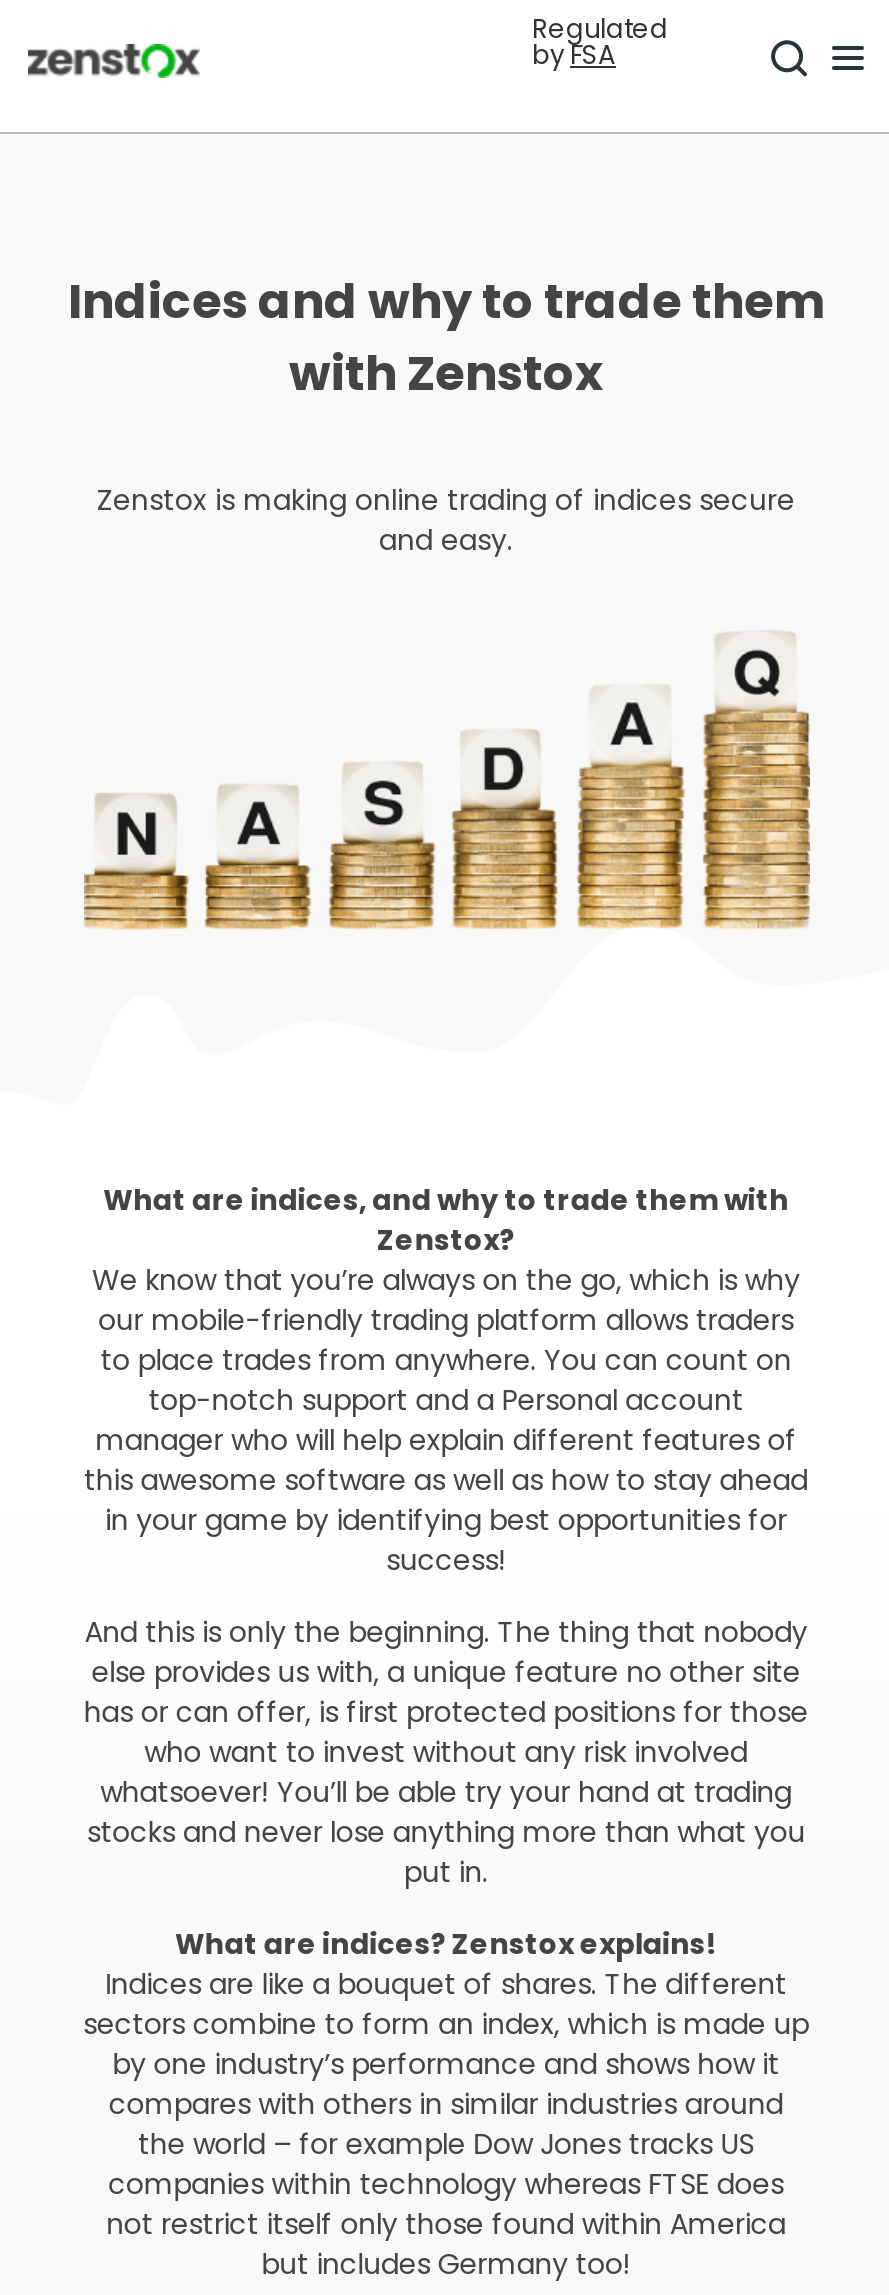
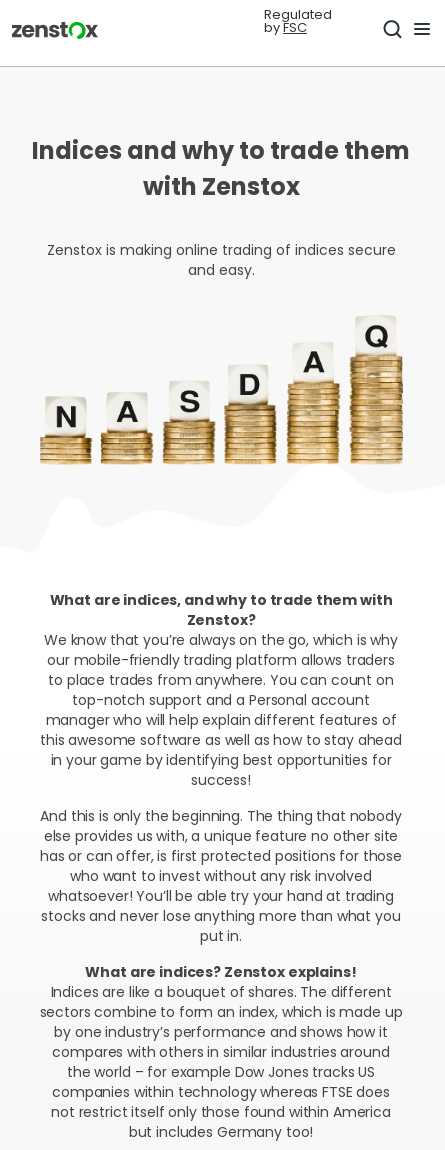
[532,35,616,73] byFSA -> [264,17,307,36] byFSC

